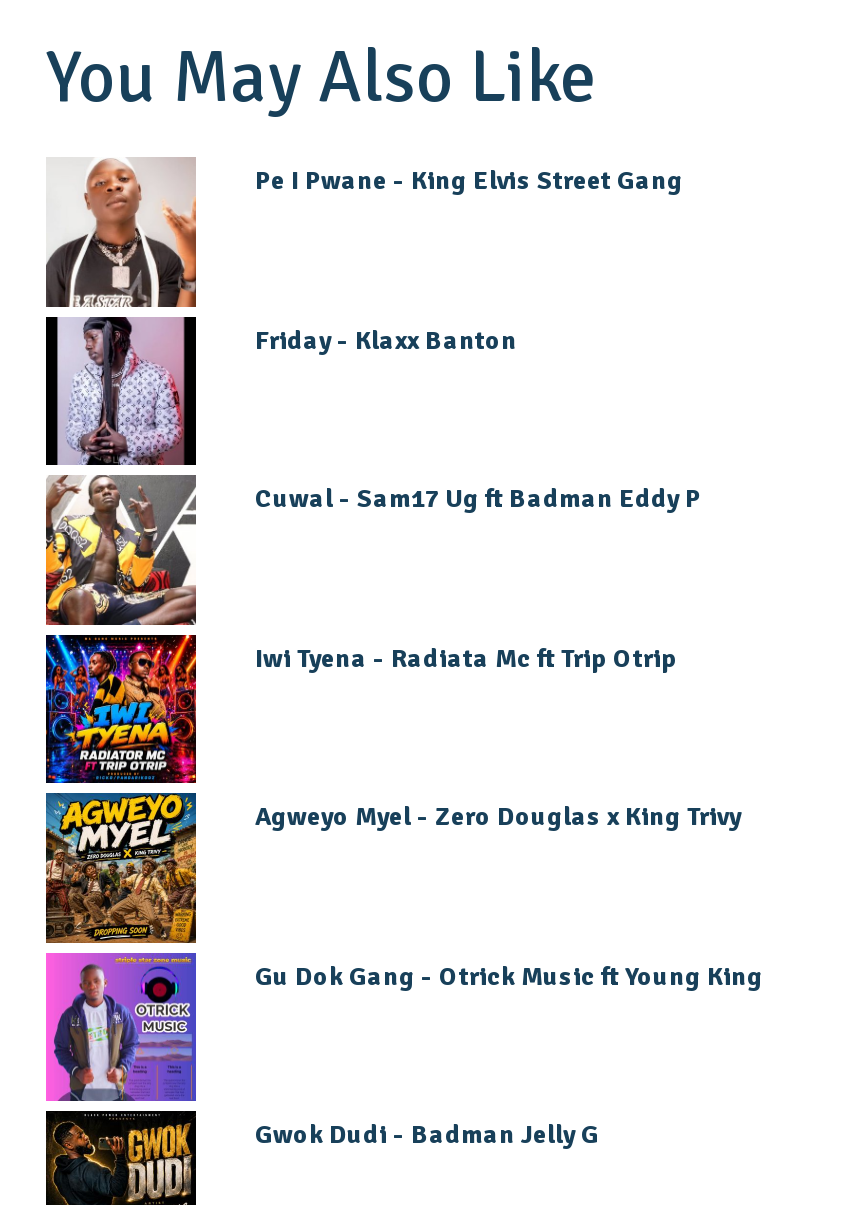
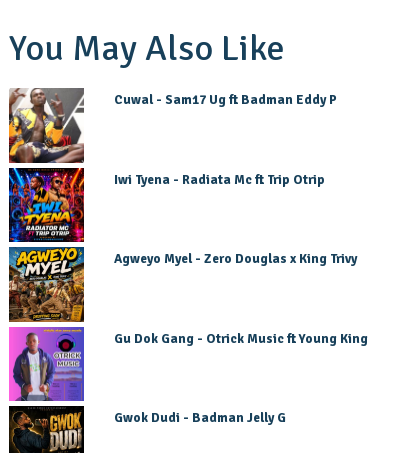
[44,159,683,467] [image] | Pe I Pwane - King Elvis Street Gang -> none
[255,325,517,357] Friday - Klaxx Banton -> none

